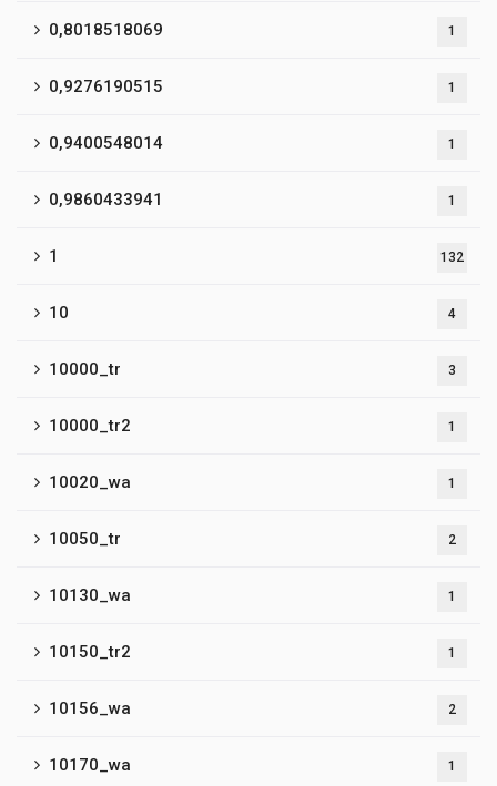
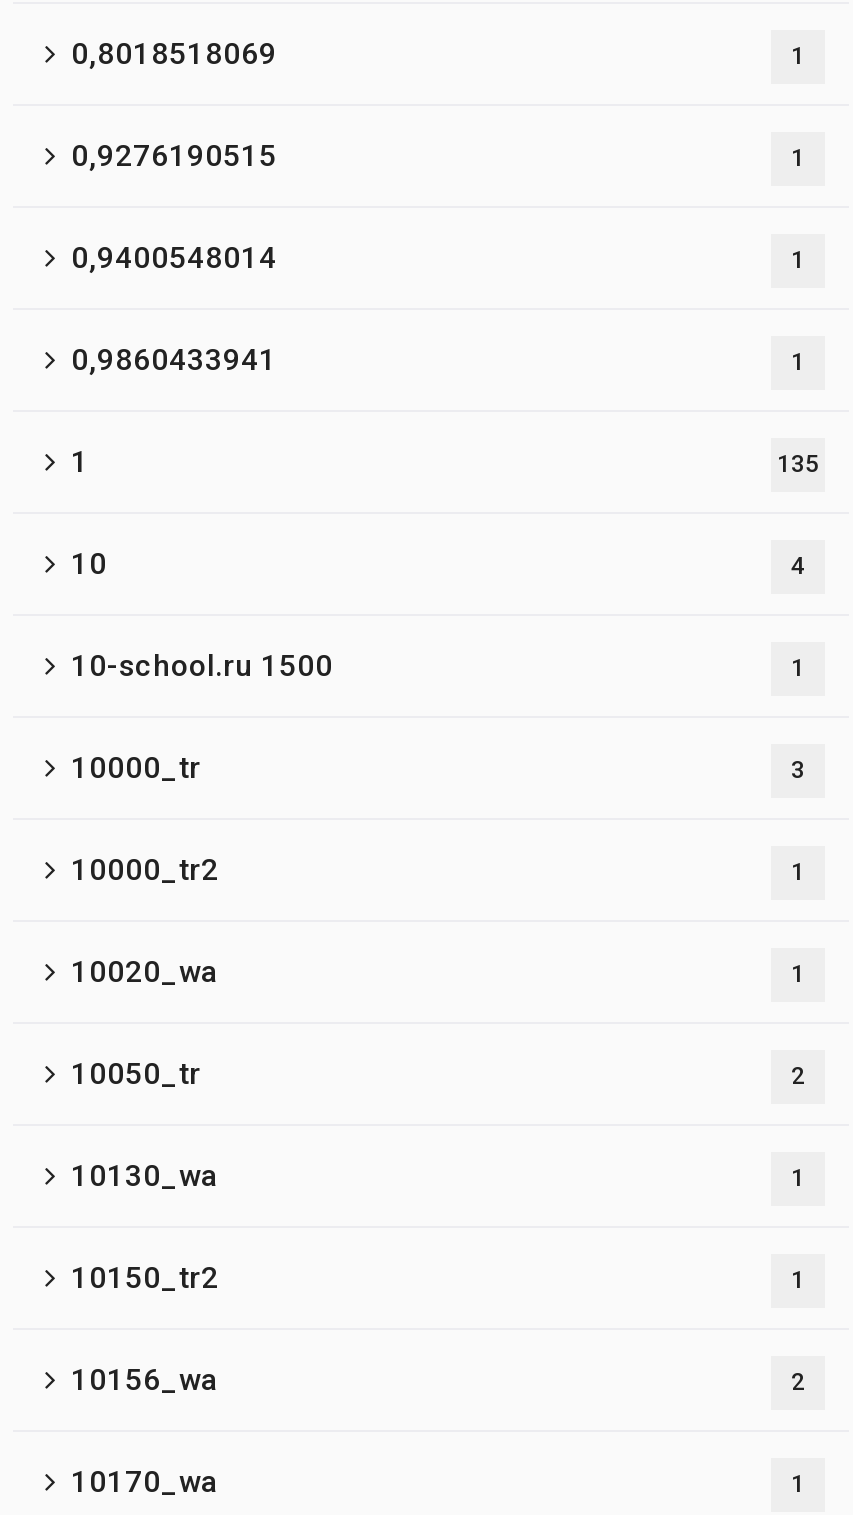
[440,249,464,265] 132 -> [777,450,819,478] 135
none -> [71,648,805,684] 10-school.ru 1500 | 1

